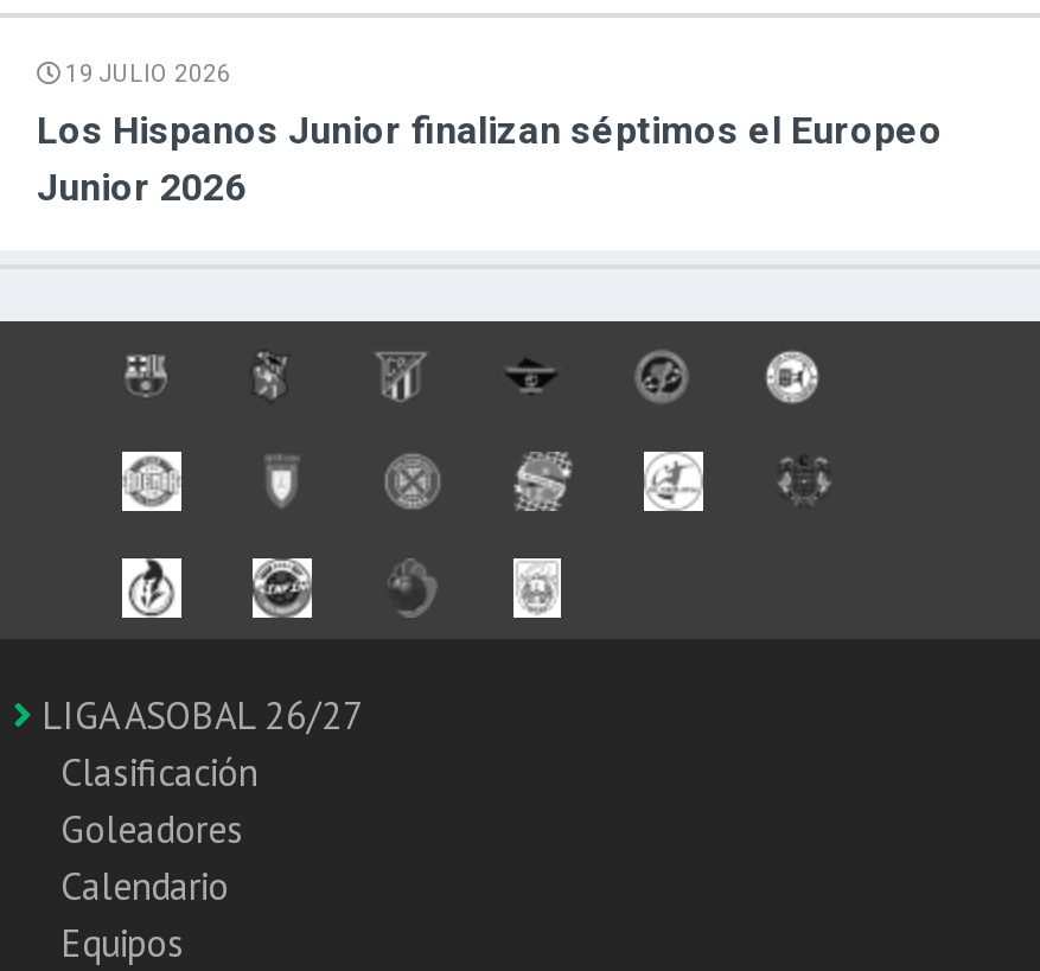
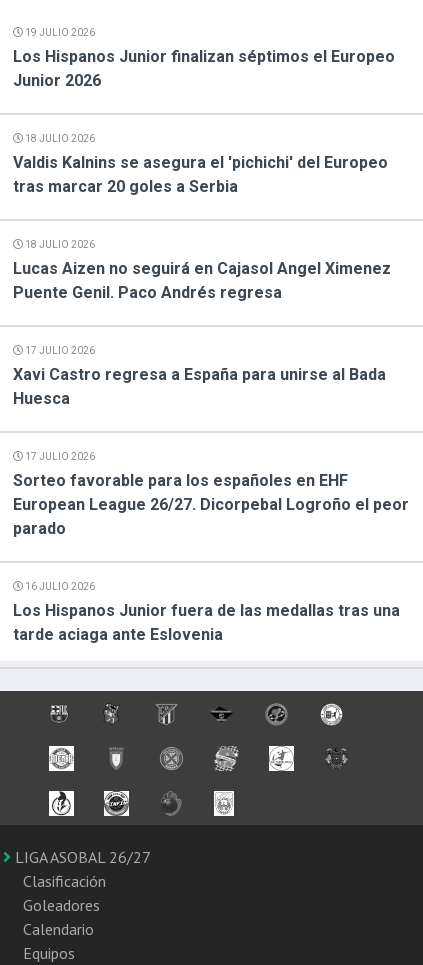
none -> [13,133,409,644] 18 JULIO 2026 | Valdis Kalnins se asegura el 'pichichi' del Europeo | tras marcar 20 goles a Serbia | 18 JULIO 2026 | Lucas Aizen no seguirá en Cajasol Angel Ximenez | Puente Genil. Paco Andrés regresa | 17 JULIO 2026 | Xavi Castro regresa a España para unirse al Bada | Huesca | 17 JULIO 2026 | Sorteo favorable para los españoles en EHF | European League 26/27. Dicorpebal Logroño el peor | parado | 16 JULIO 2026 | Los Hispanos Junior fuera de las medallas tras una | tarde aciaga ante Eslovenia

